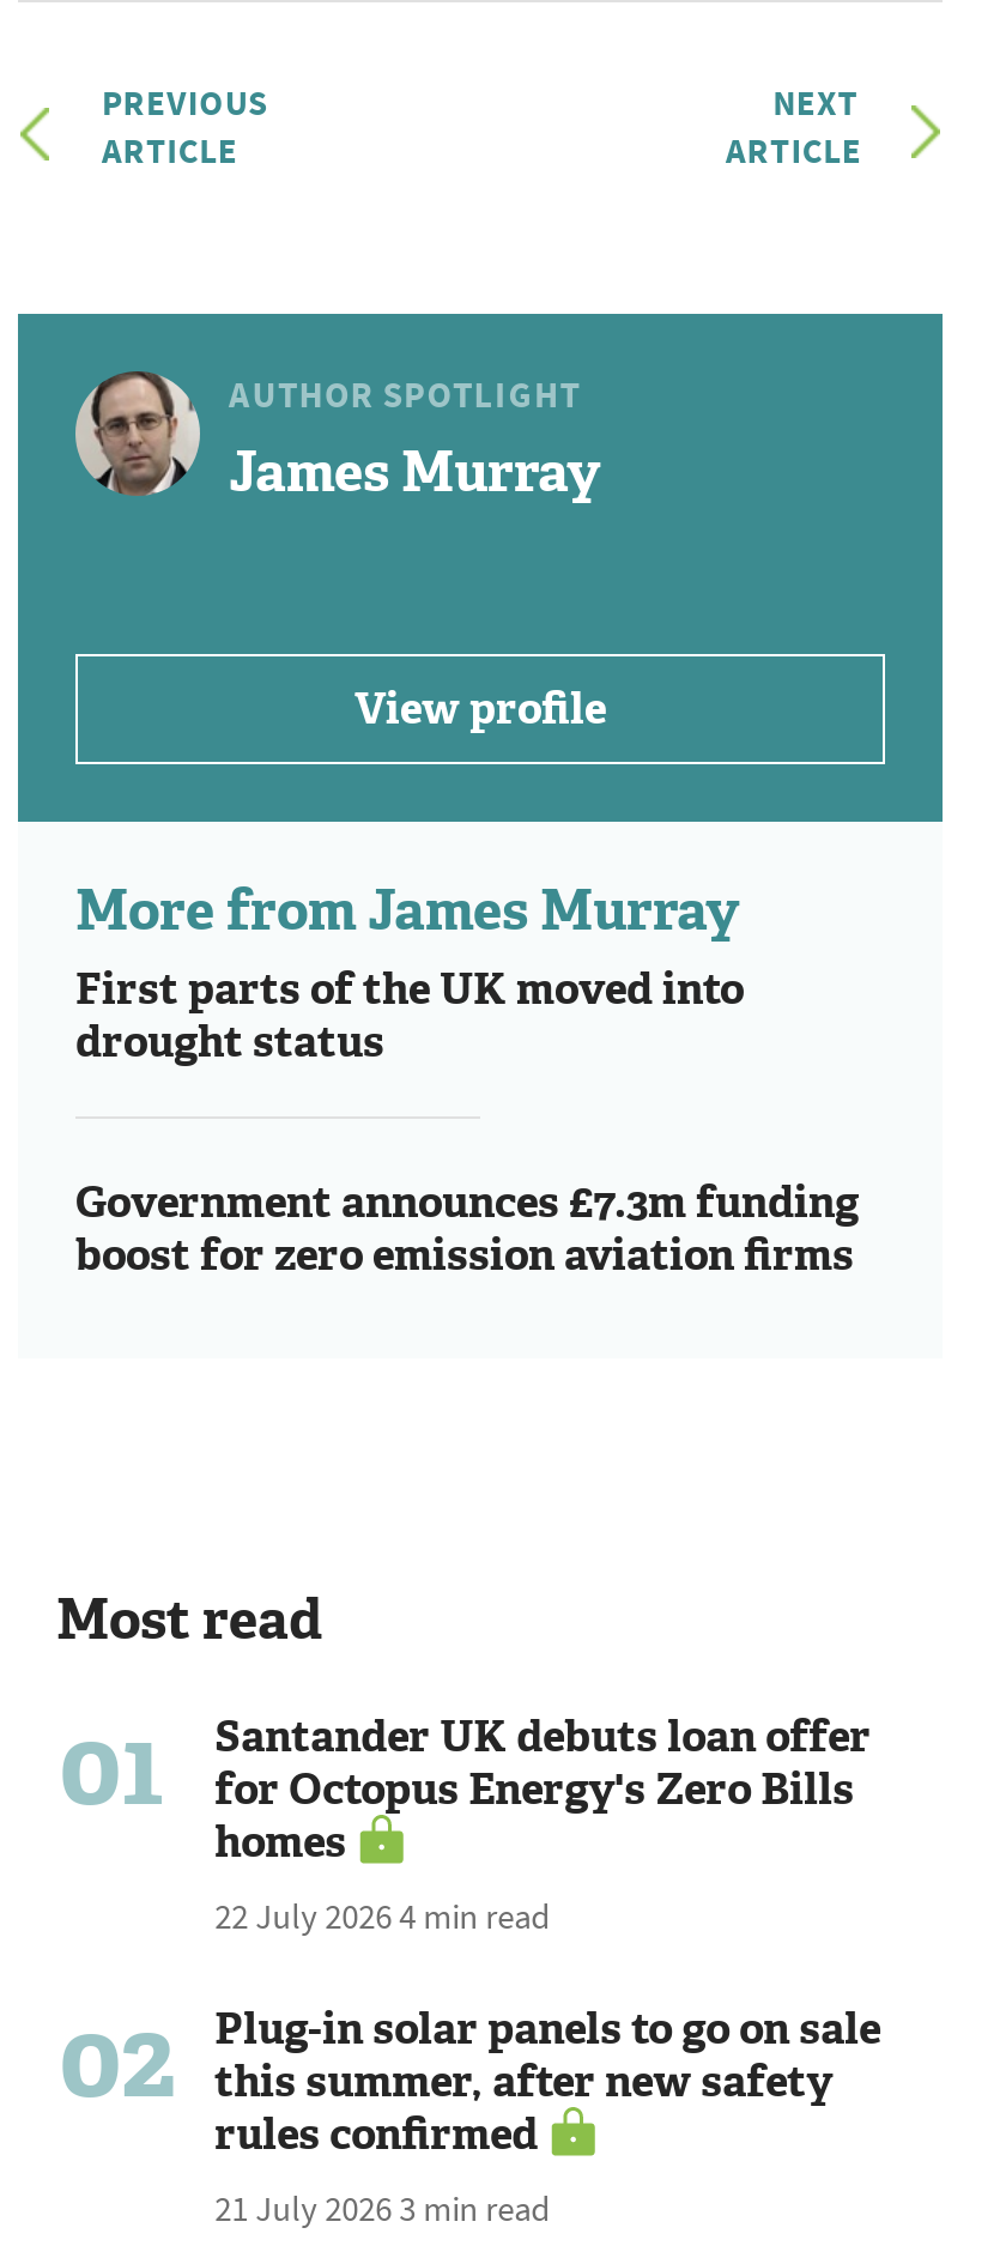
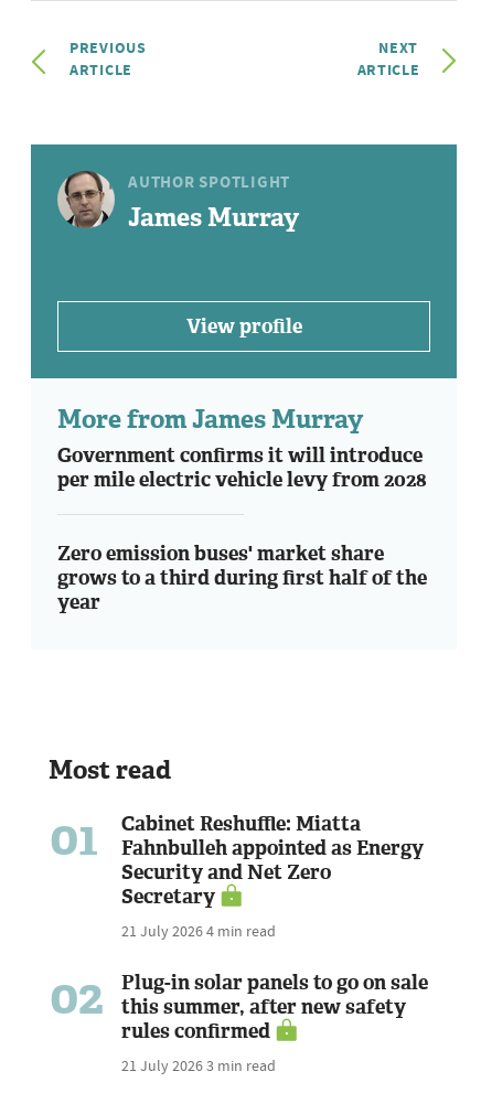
[75,960,744,1070] First parts of the UK moved into | drought status -> [57,442,427,493] Government confirms it will introduce | per mile electric vehicle levy from 2028
[75,1173,859,1283] Government announces £7.3m funding | boost for zero emission aviation firms -> [57,540,427,615] Zero emission buses' market share | grows to a third during first half of the | year
[215,1707,871,1937] Santander UK debuts loan offer | for Octopus Energy's Zero Bills | homes | 22 July 2026 4 min read -> [121,810,424,940] Cabinet Reshuffle: Miatta | Fahnbulleh appointed as Energy | Security and Net Zero | Secretary | 21 July 2026 4 min read

